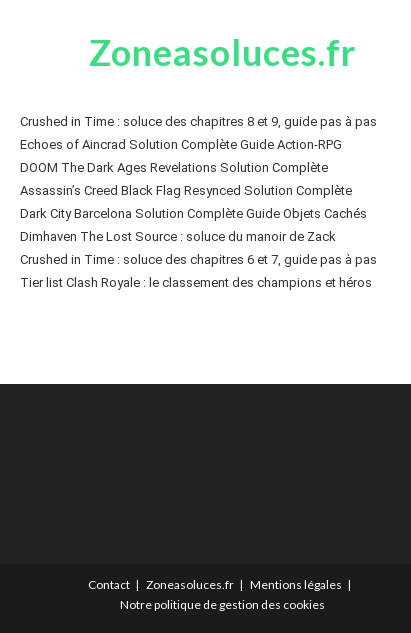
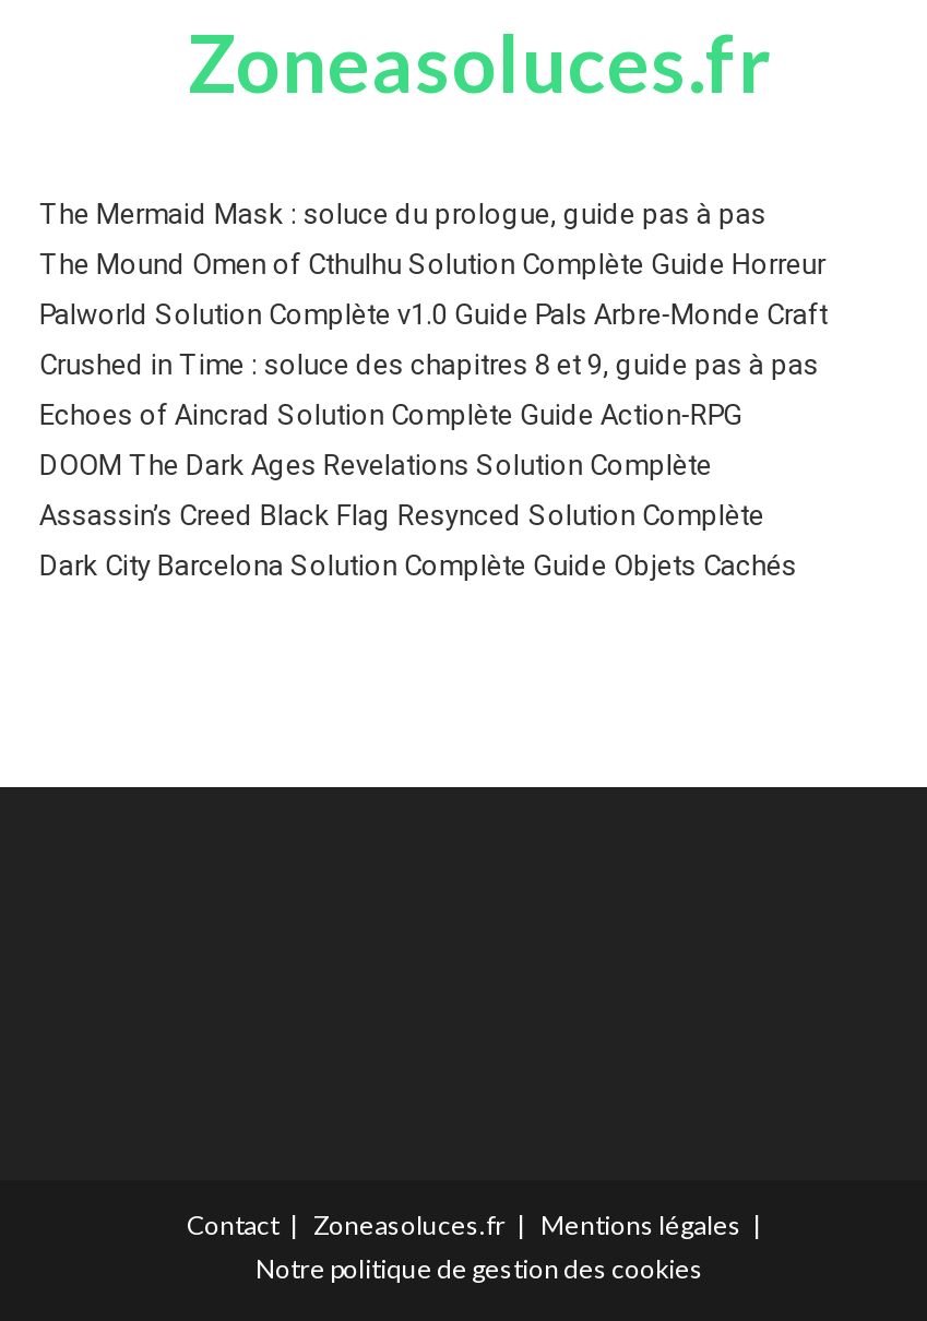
none -> [39,198,827,331] The Mermaid Mask : soluce du prologue, guide pas à pas | The Mound Omen of Cthulhu Solution Complète Guide Horreur | Palworld Solution Complète v1.0 Guide Pals Arbre-Monde Craft
moved [20,114,377,221] -> [39,348,819,582]: Crushed in Time : soluce des chapitres 8 et 9, guide pas à pas | Echoes of Aincrad Solution Complète Guide Action-RPG | DOOM The Dark Ages Revelations Solution Complète | Assassin’s Creed Black Flag Resynced Solution Complète | Dark City Barcelona Solution Complète Guide Objets Cachés
[20,229,377,290] Dimhaven The Lost Source : soluce du manoir de Zack | Crushed in Time : soluce des chapitres 6 et 7, guide pas à pas | Tier list Clash Royale : le classement des champions et héros -> none

